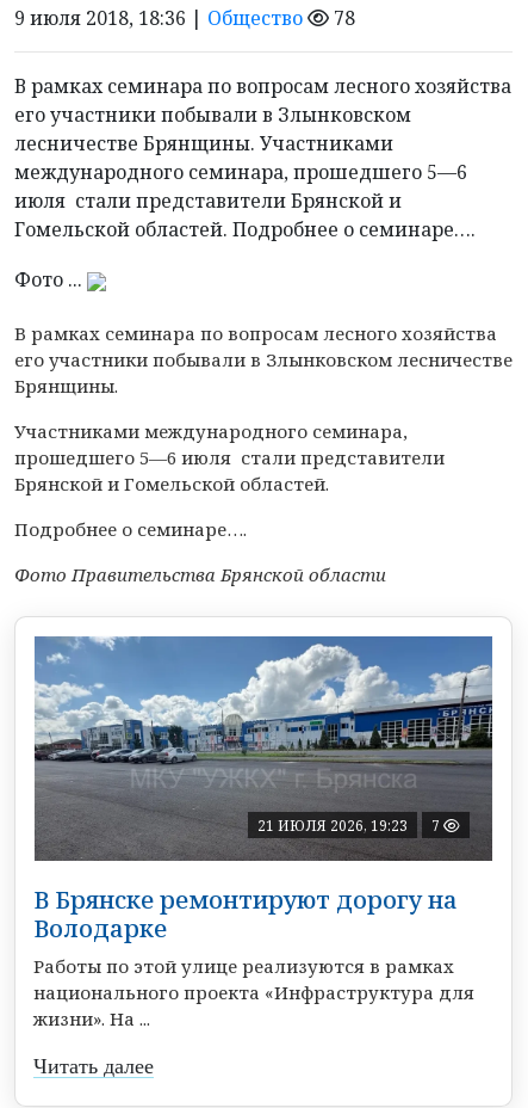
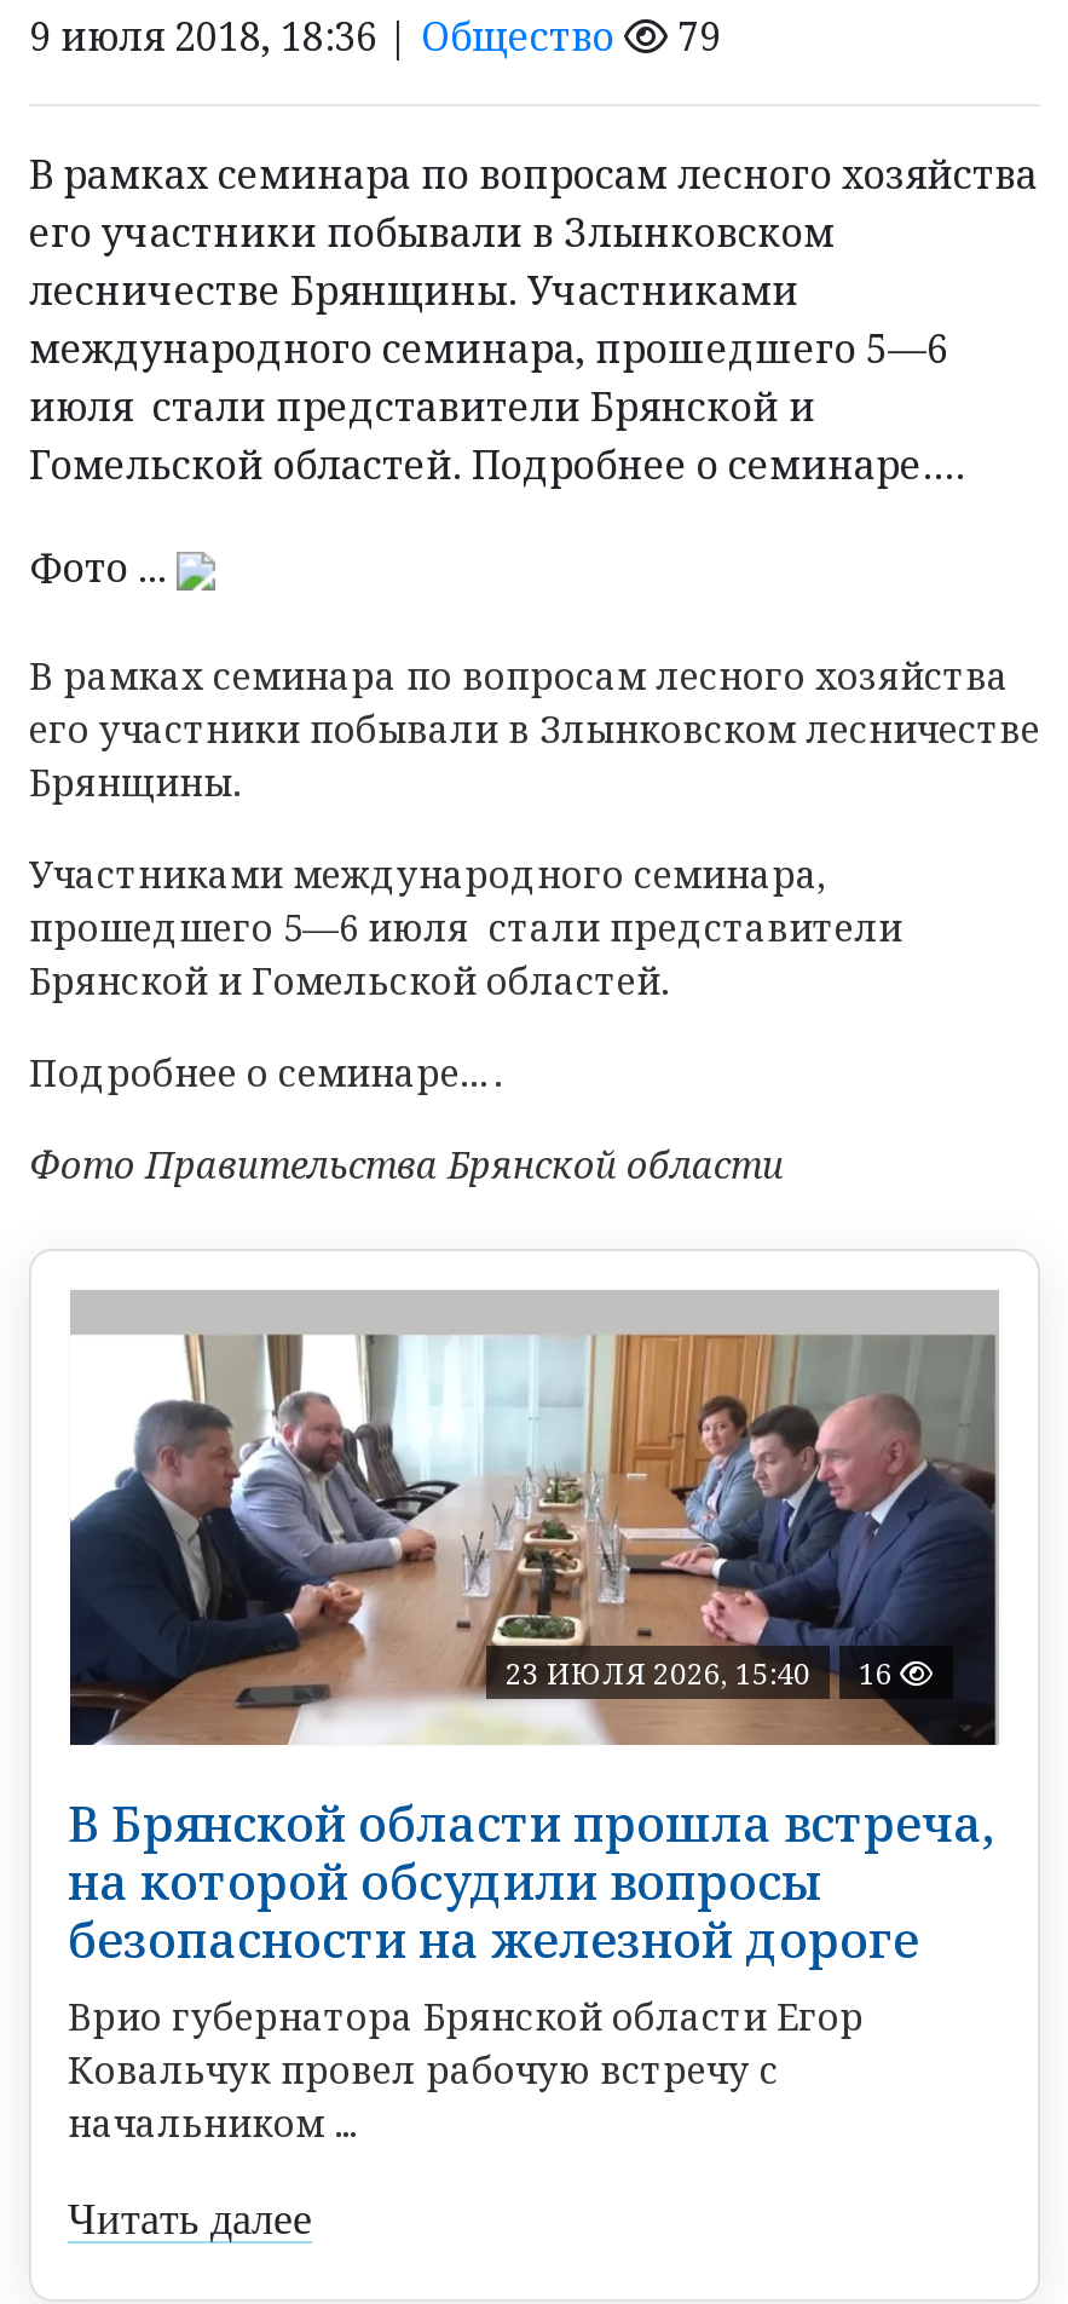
[329,5,355,31] 78 -> [668,10,721,63] 79
[33,636,493,847] [image] | 21 ИЮЛЯ 2026, 19:23 | 7 -> [70,1290,999,1745] [image] | 23 ИЮЛЯ 2026, 15:40 | 16
[33,884,474,1031] В Брянске ремонтируют дорогу на | Володарке | Работы по этой улице реализуются в рамках | национального проекта «Инфраструктура для | жизни». На ... -> [68,1791,994,2147] В Брянской области прошла встреча, | на которой обсудили вопросы | безопасности на железной дороге | Врио губернатора Брянской области Егор | Ковальчук провел рабочую встречу с | начальником ...

